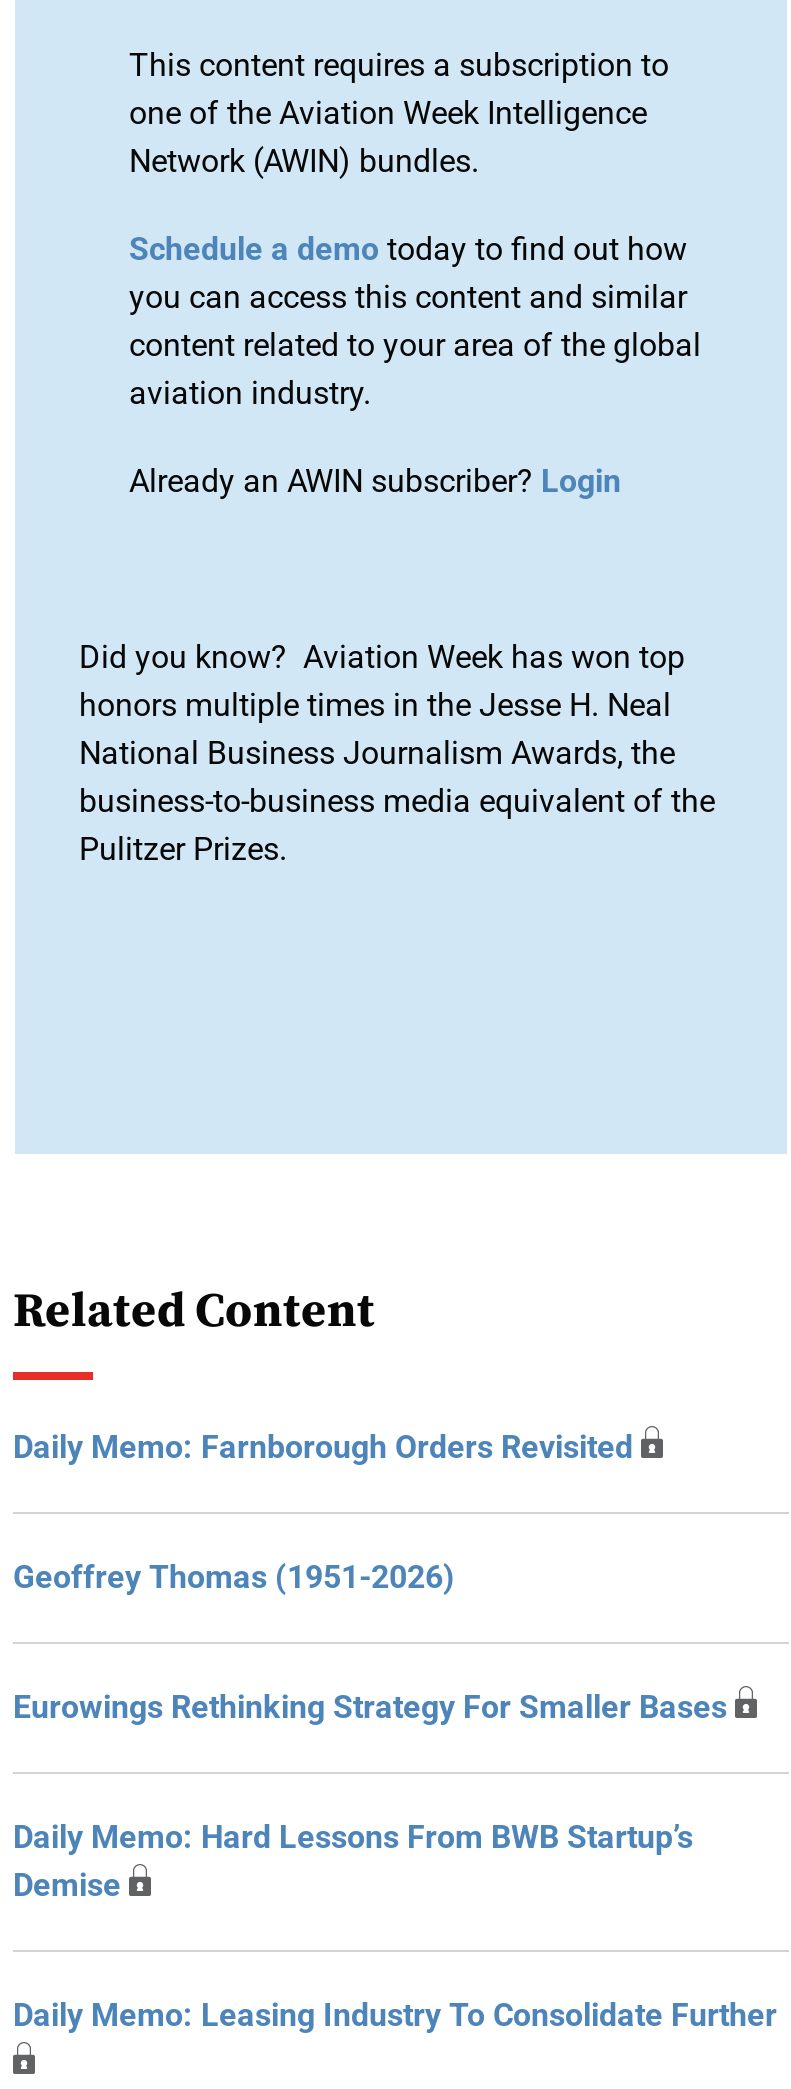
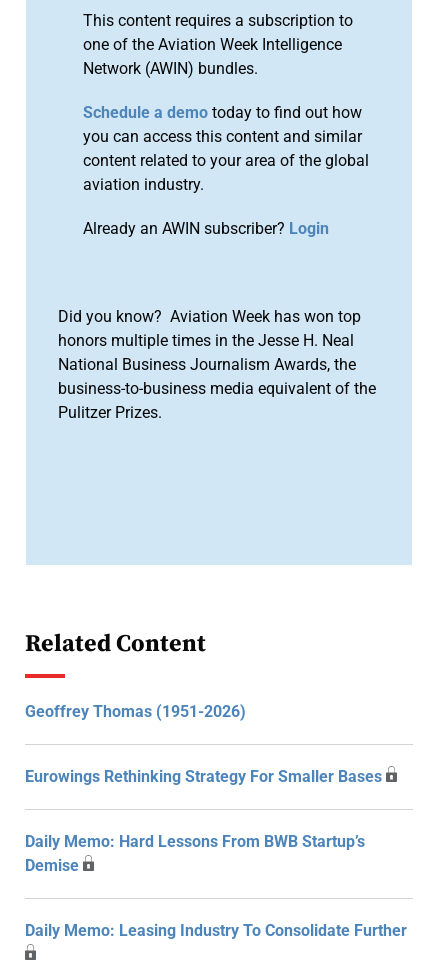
[13,1428,633,1466] Daily Memo: Farnborough Orders Revisited -> none

